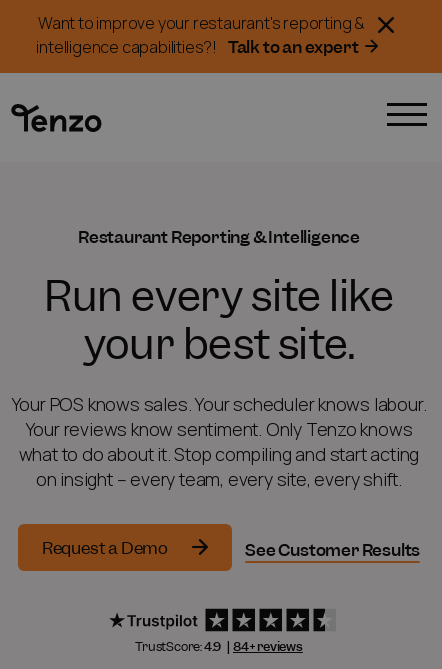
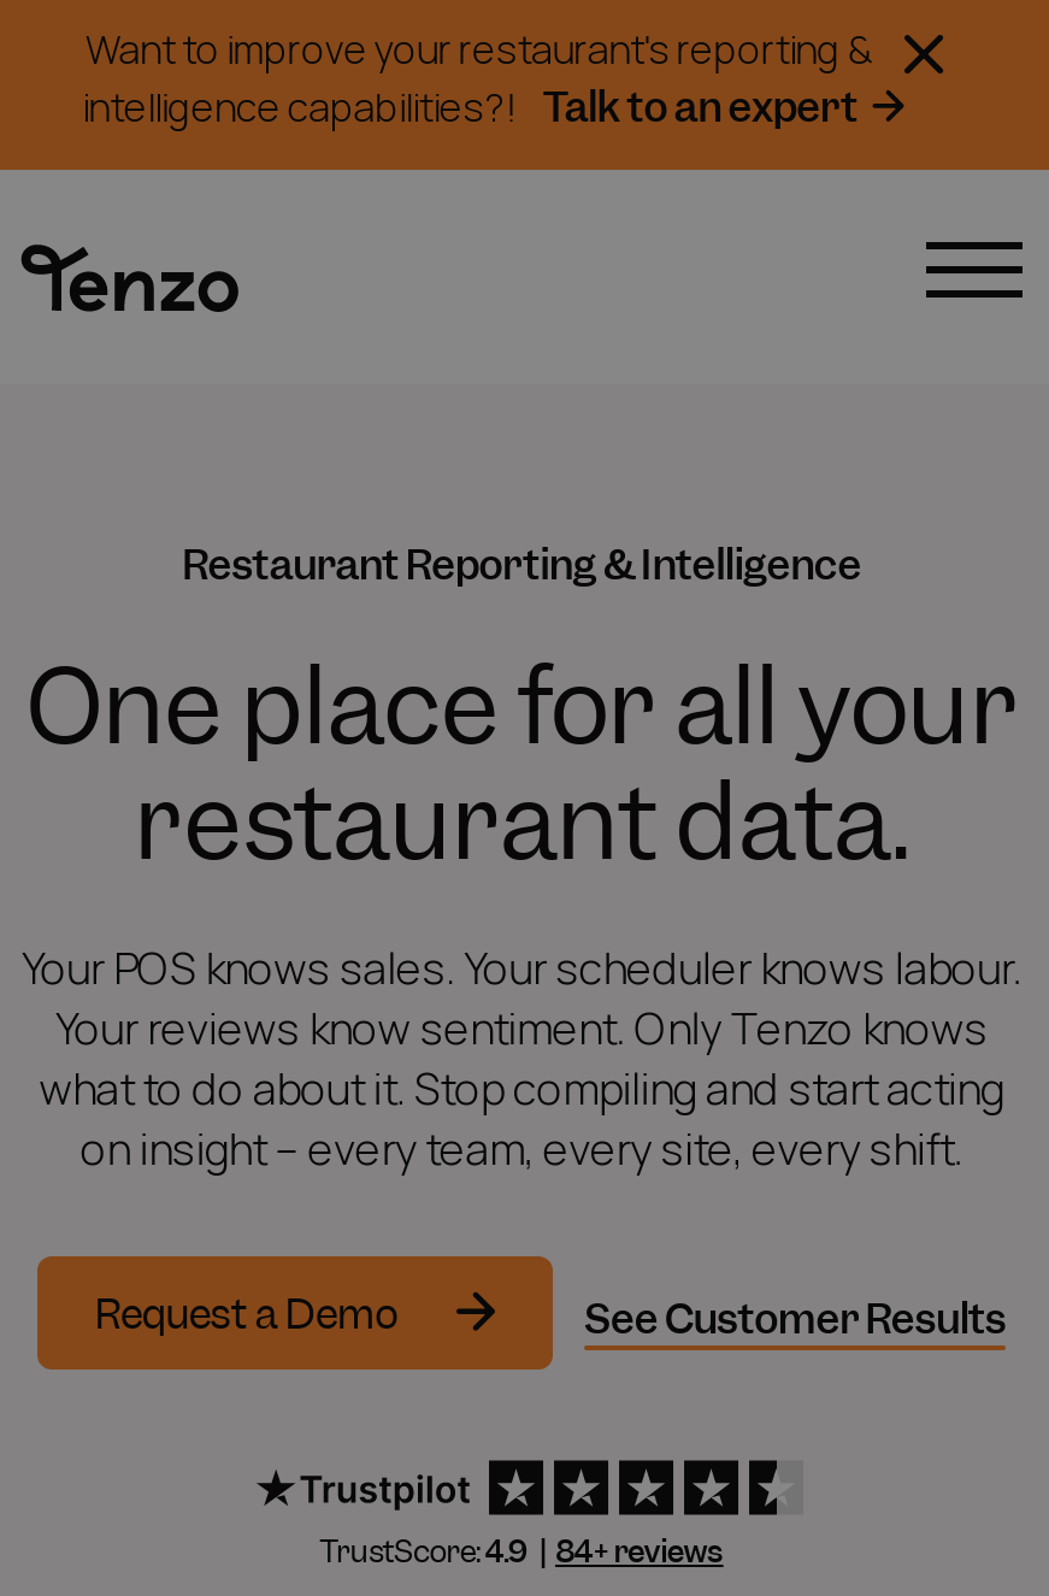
[44,268,394,372] Run every site like | your best site. -> [26,640,1017,891] One place for all your | restaurant data.

